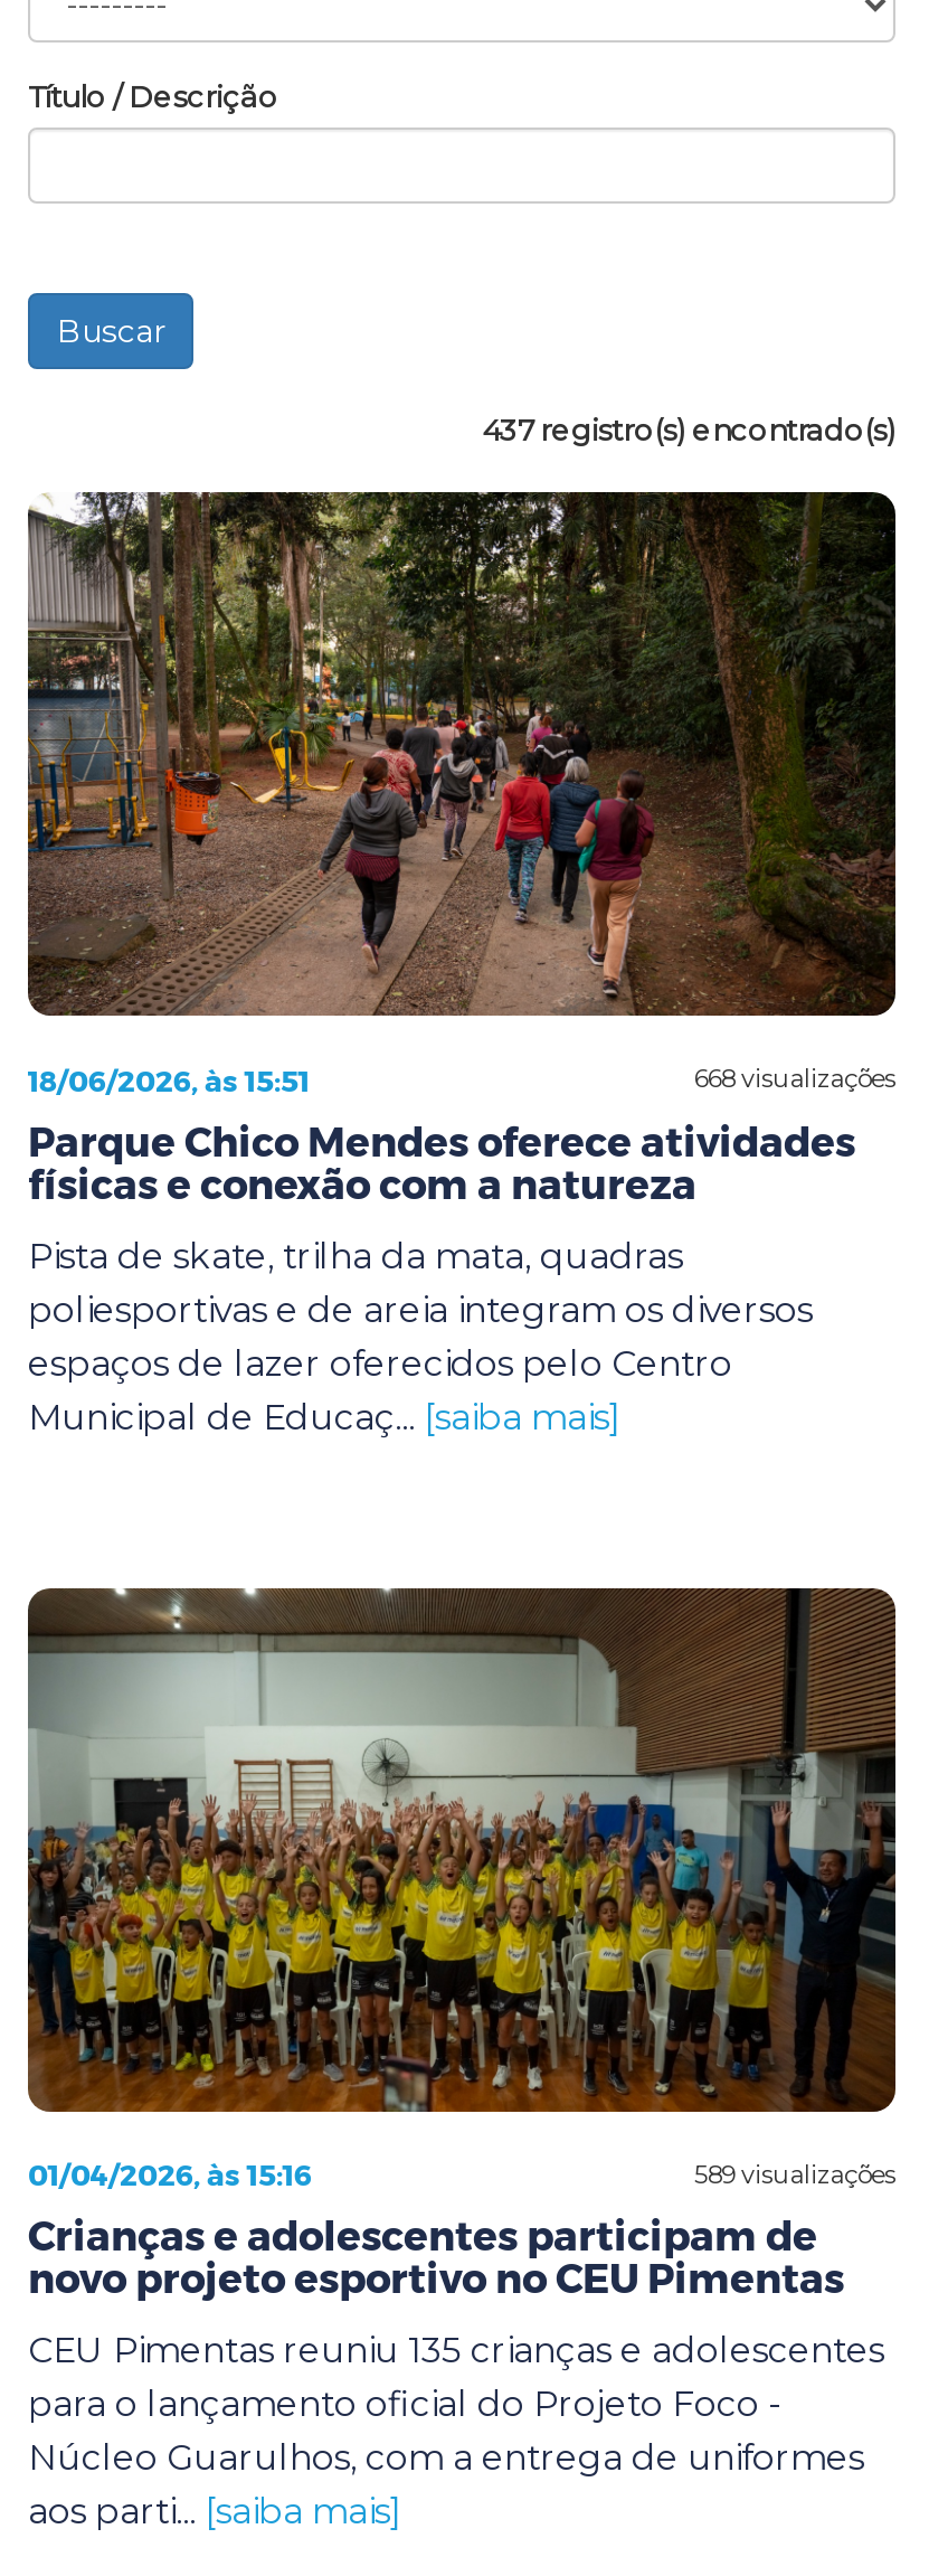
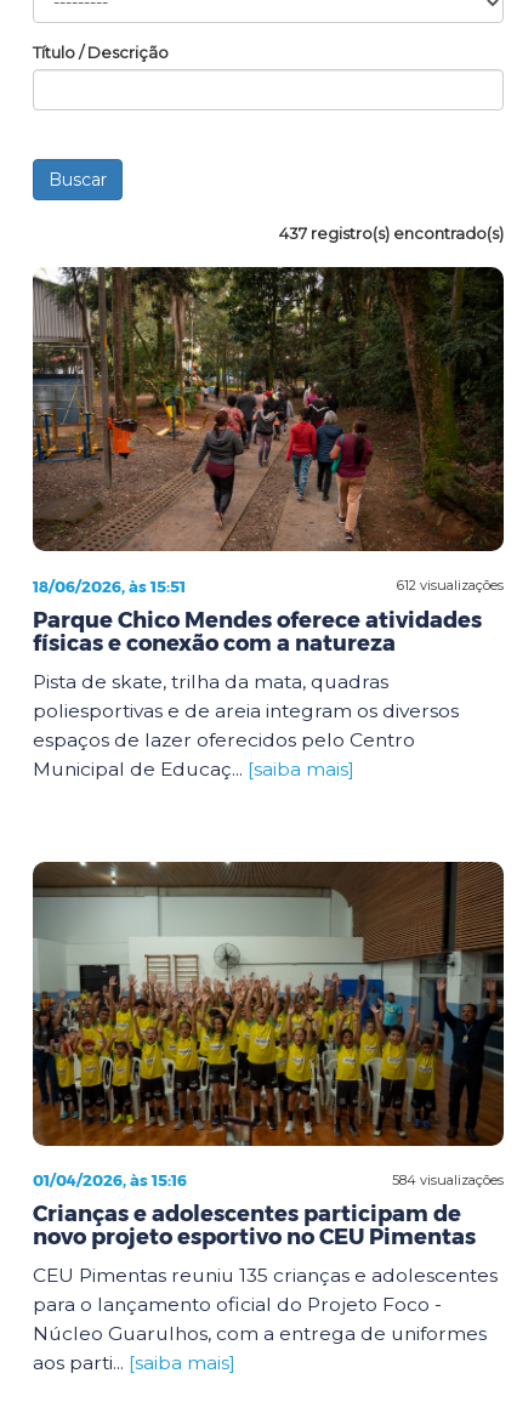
[694,1063,895,1094] 668 visualizações -> [397,577,504,594] 612 visualizações
[694,2158,895,2189] 589 visualizações -> [392,1171,504,1188] 584 visualizações

